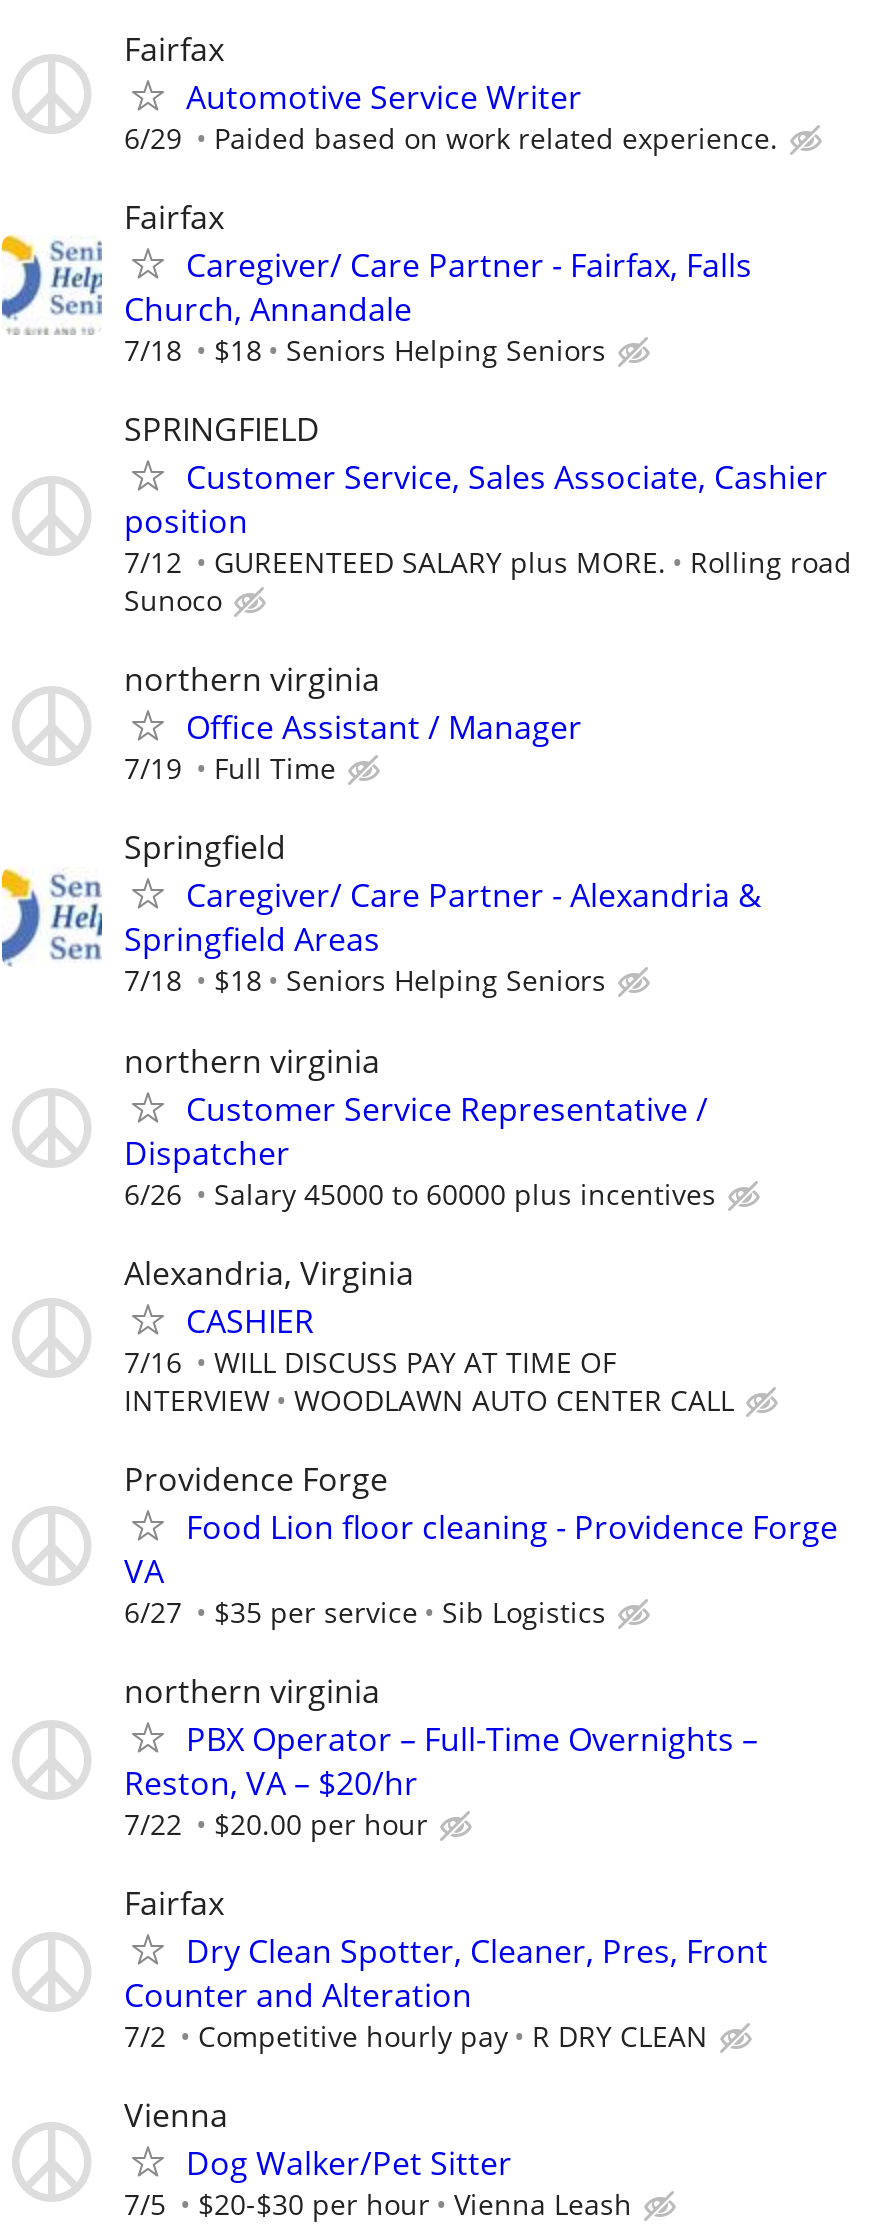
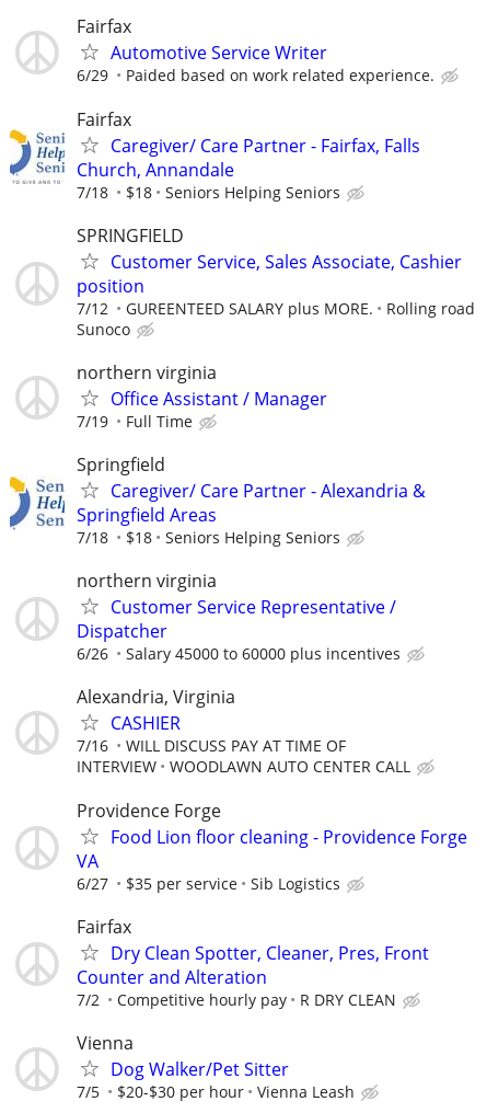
[124,1669,758,1843] northern virginia | PBX Operator – Full-Time Overnights – | Reston, VA – $20/hr | 7/22 | $20.00 per hour -> none

